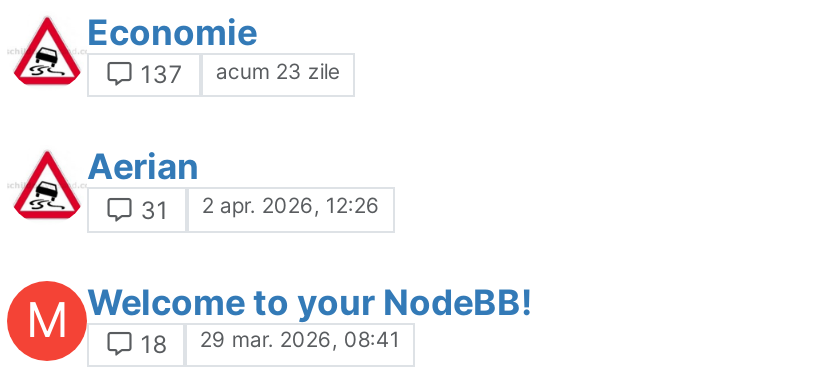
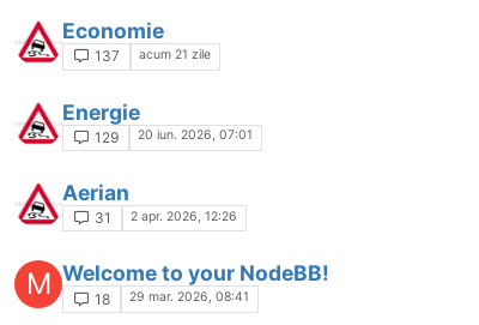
[216,59,340,85] acum 23 zile -> [62,47,253,146] acum 21 zile | Energie | 129 | 20 iun. 2026, 07:01

